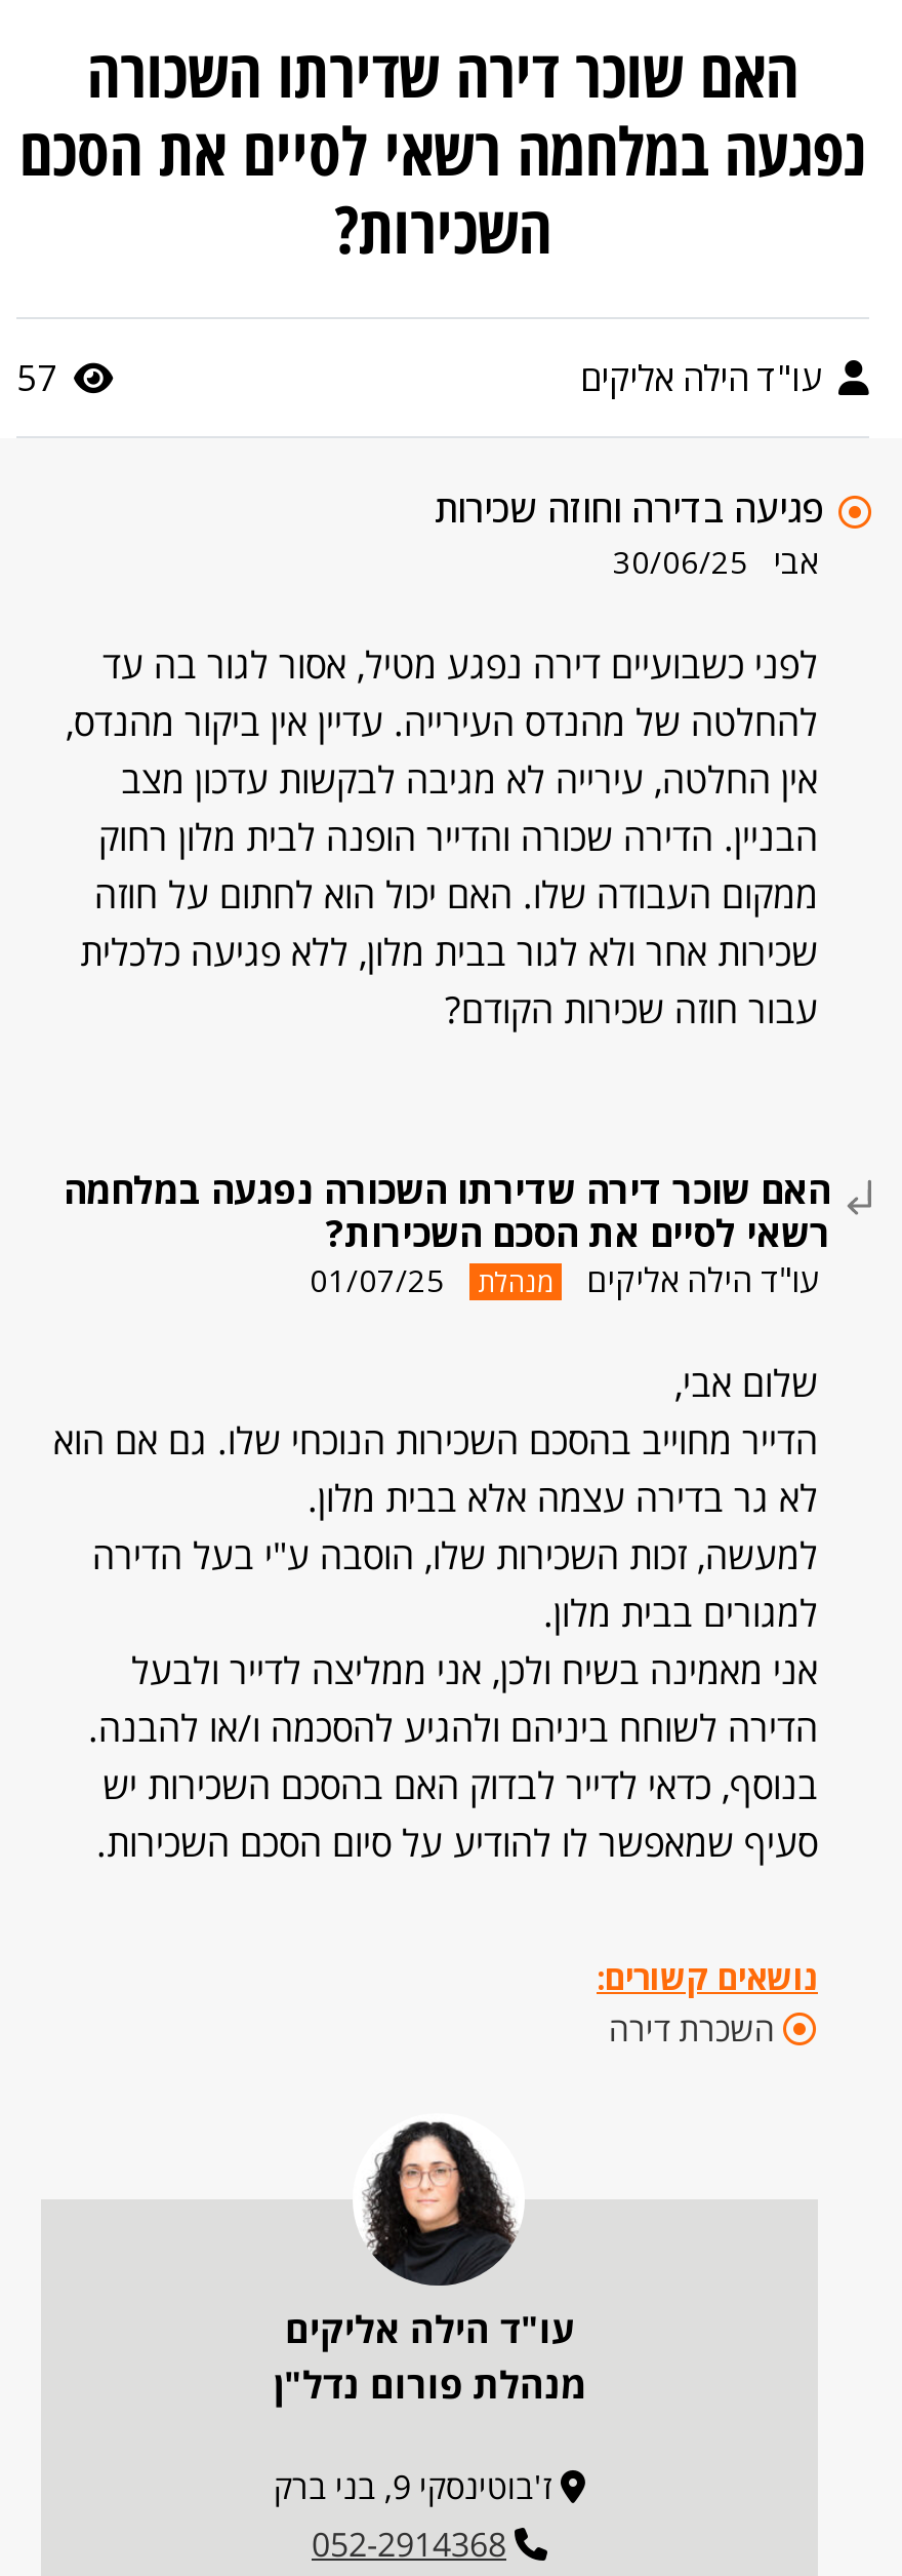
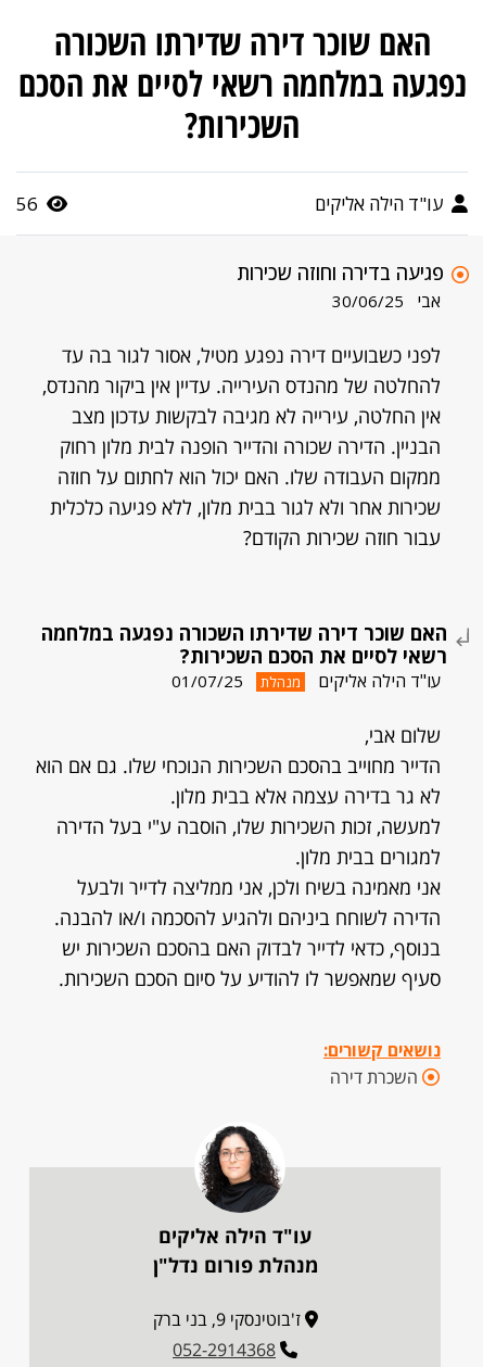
[16,354,57,401] 57 -> [16,191,38,216] 56

